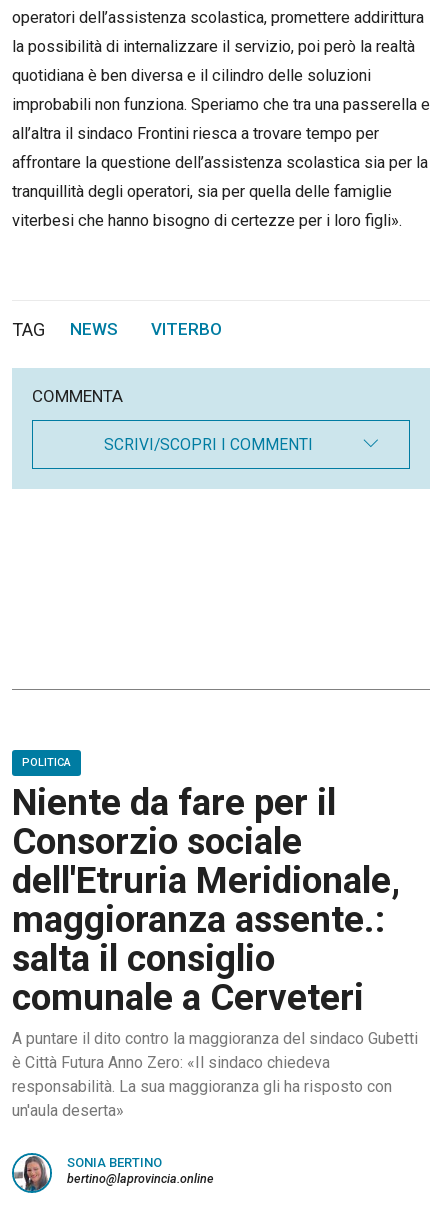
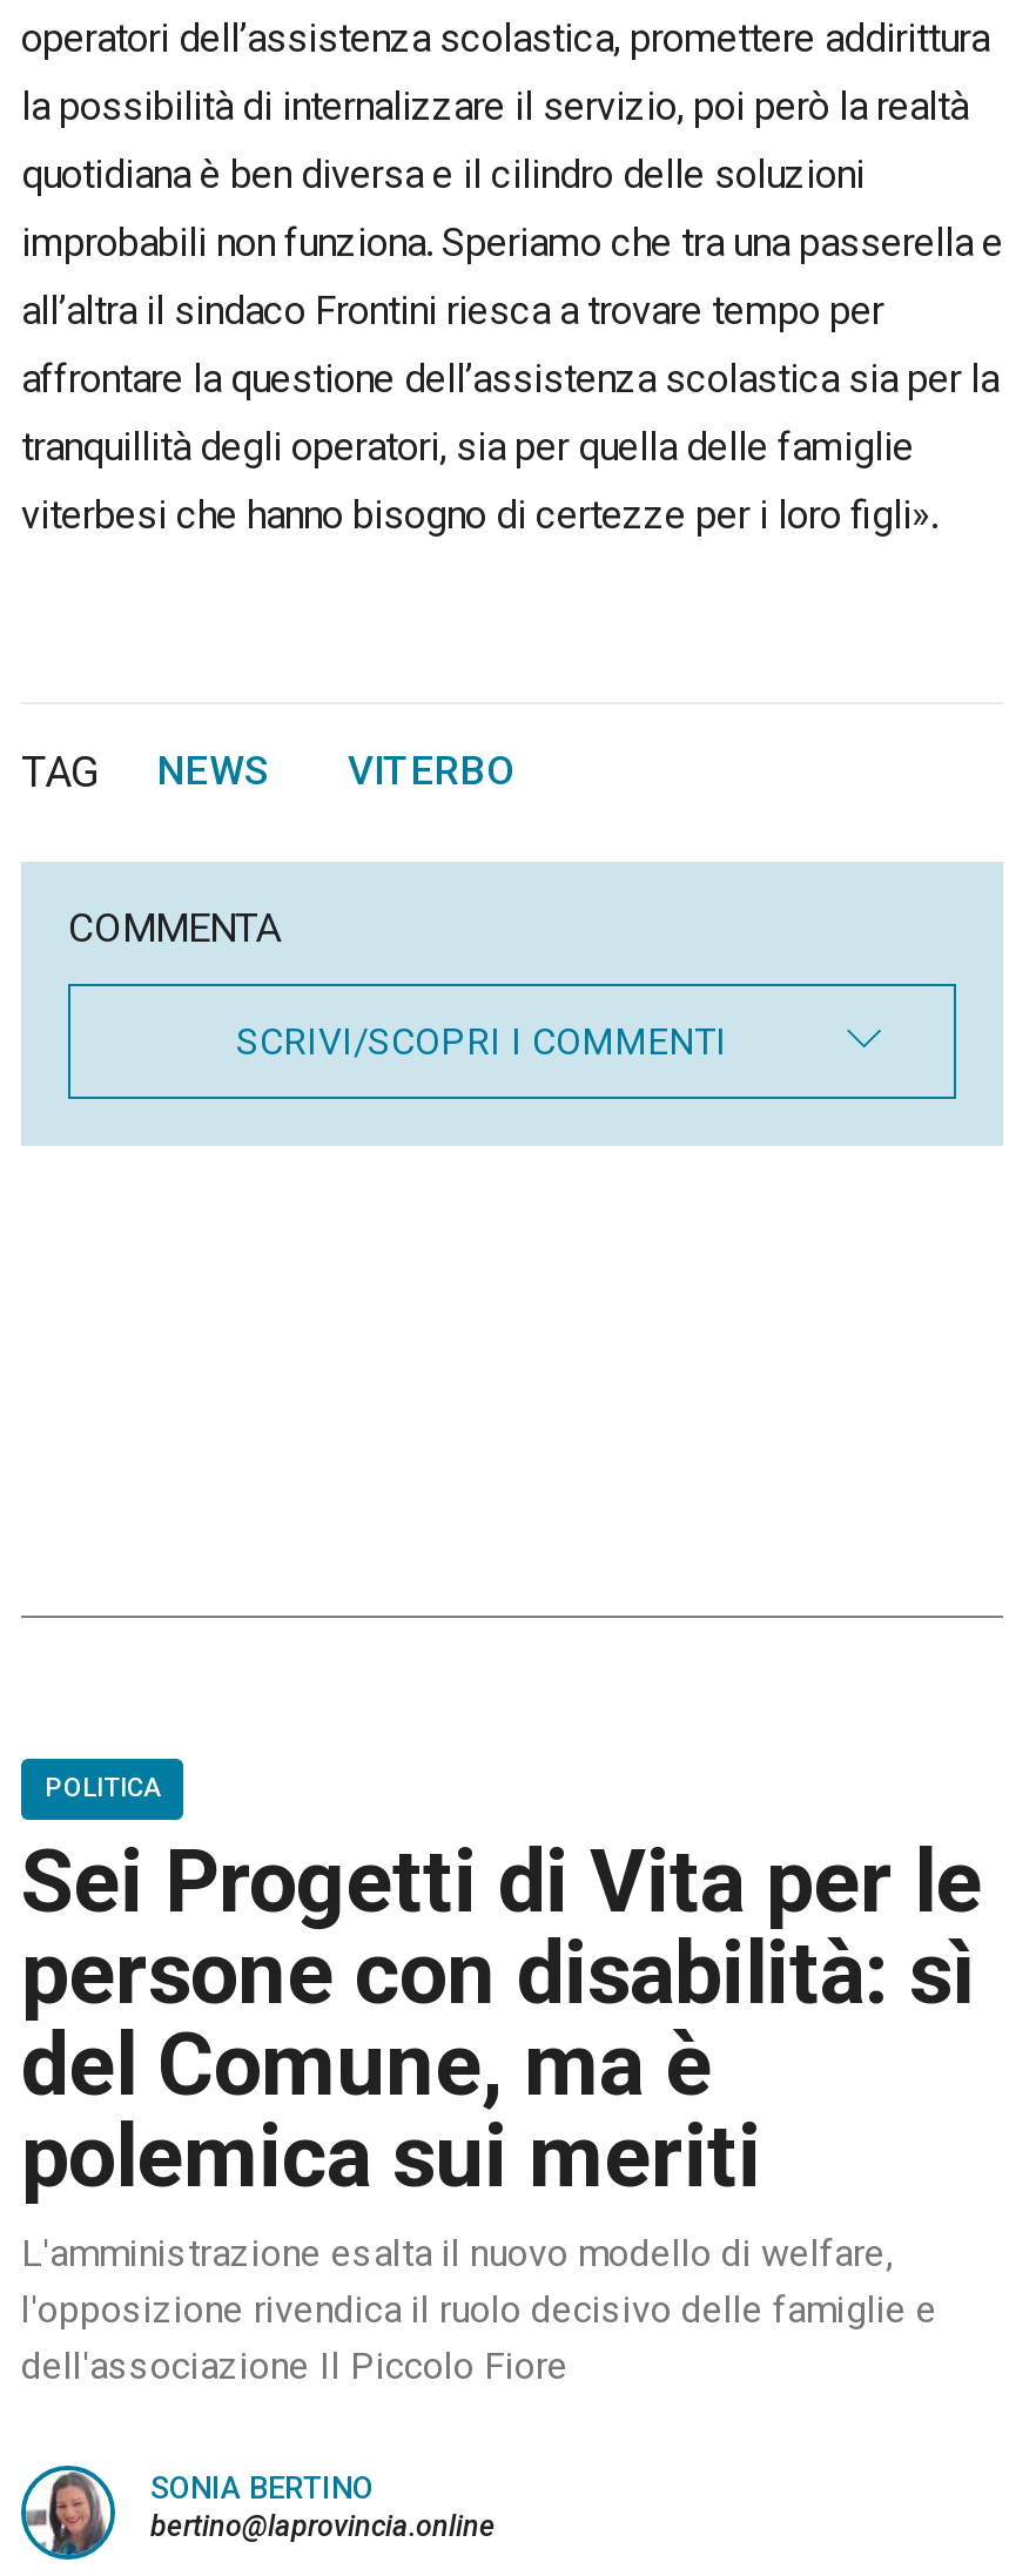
[12,781,418,1120] Niente da fare per il | Consorzio sociale | dell'Etruria Meridionale, | maggioranza assente.: | salta il consiglio | comunale a Cerveteri | A puntare il dito contro la maggioranza del sindaco Gubetti | è Città Futura Anno Zero: «Il sindaco chiedeva | responsabilità. La sua maggioranza gli ha risposto con | un'aula deserta» -> [21,1831,982,2387] Sei Progetti di Vita per le | persone con disabilità: sì | del Comune, ma è | polemica sui meriti | L'amministrazione esalta il nuovo modello di welfare, | l'opposizione rivendica il ruolo decisivo delle famiglie e | dell'associazione Il Piccolo Fiore

